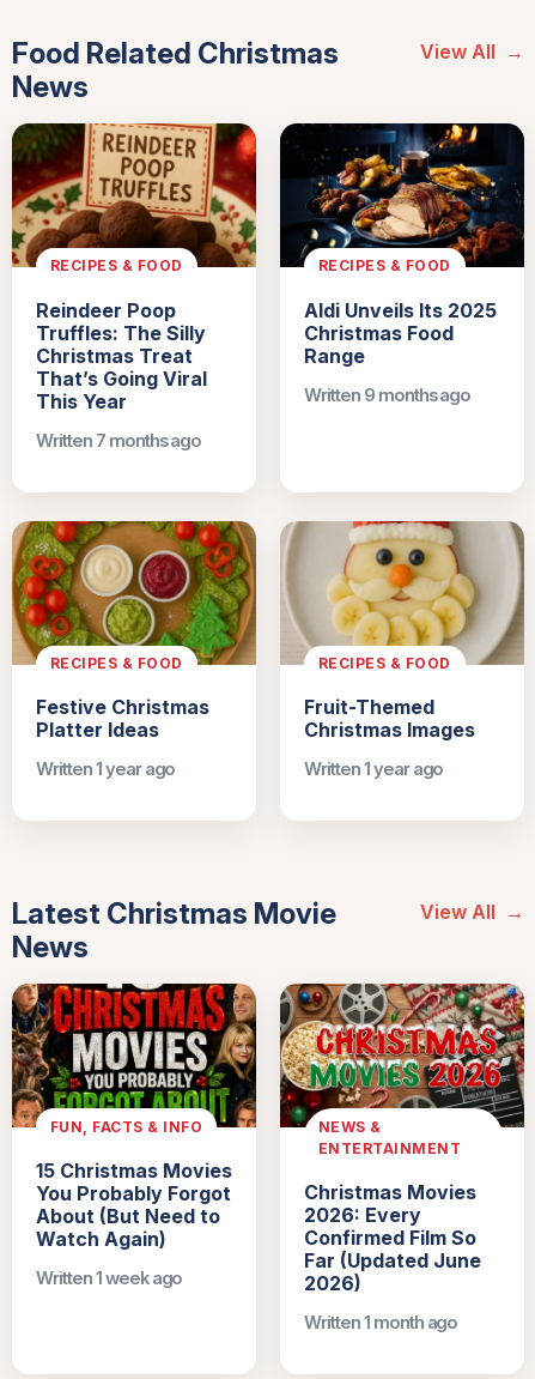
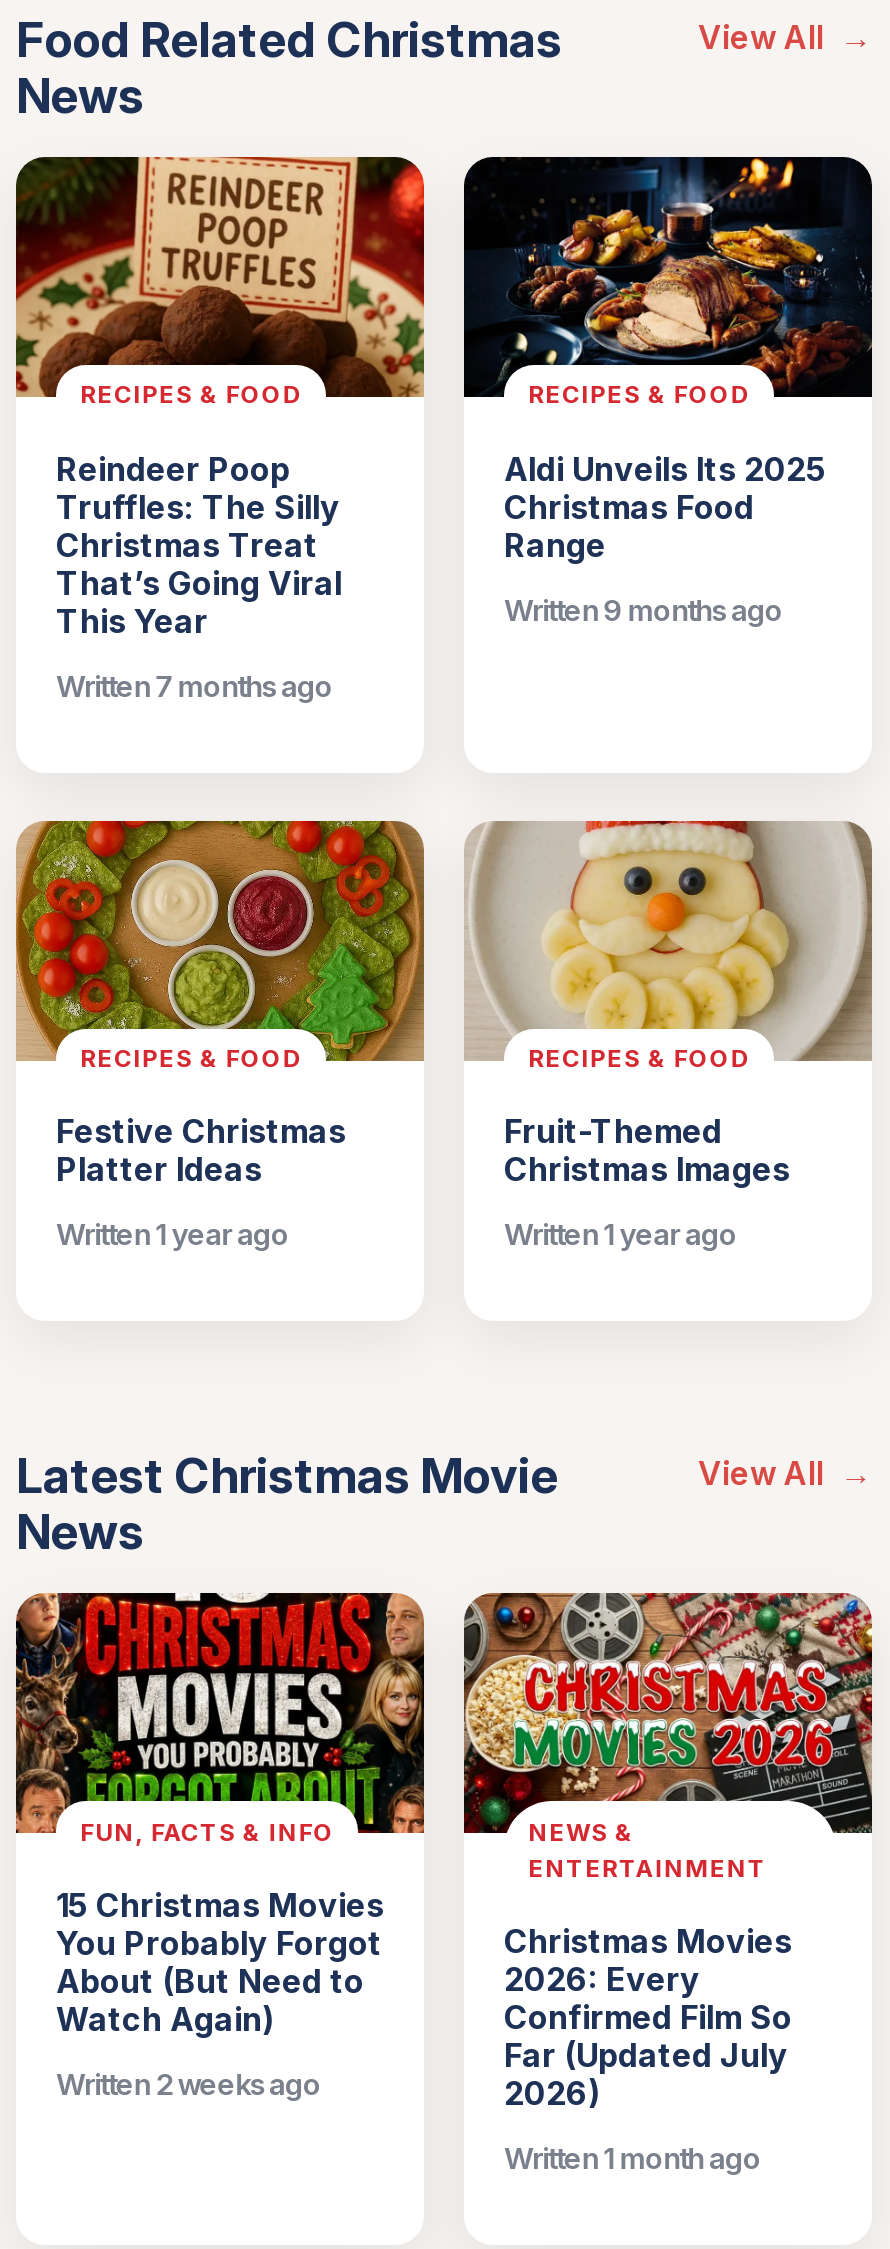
[304,1249,481,1273] Far (Updated June -> [504,2035,788,2075] Far (Updated July
[36,1268,183,1289] Written 1 week ago -> [56,2067,321,2103] Written 2 weeks ago

